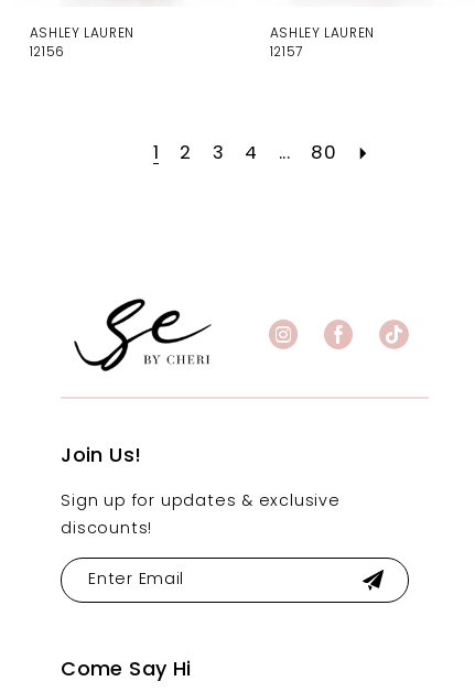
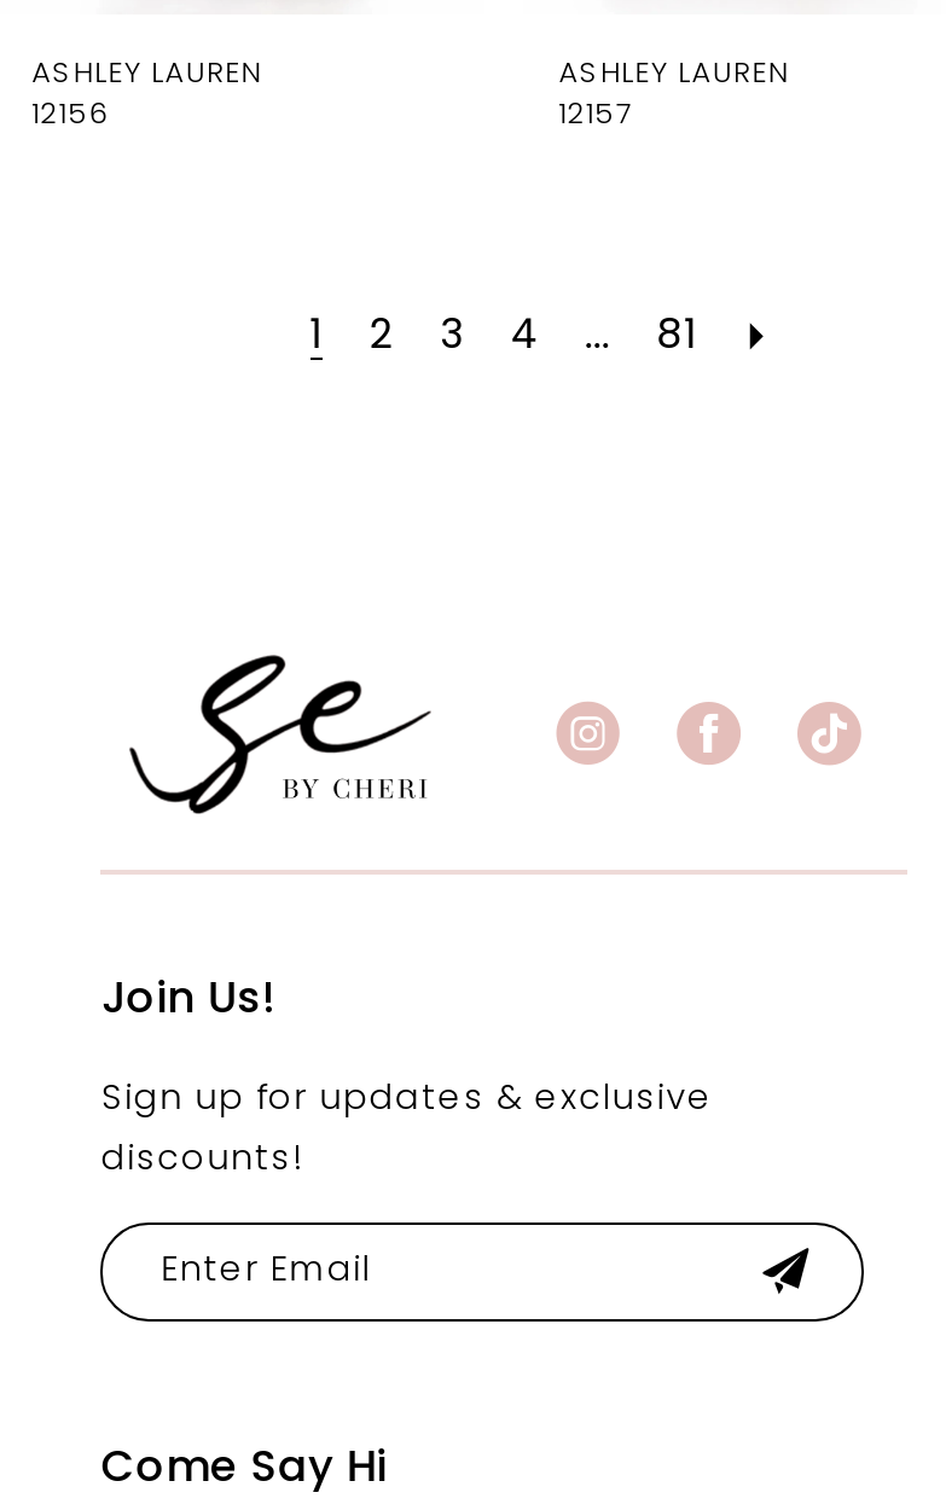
[311,144,336,163] 80 -> [656,316,698,358] 81

